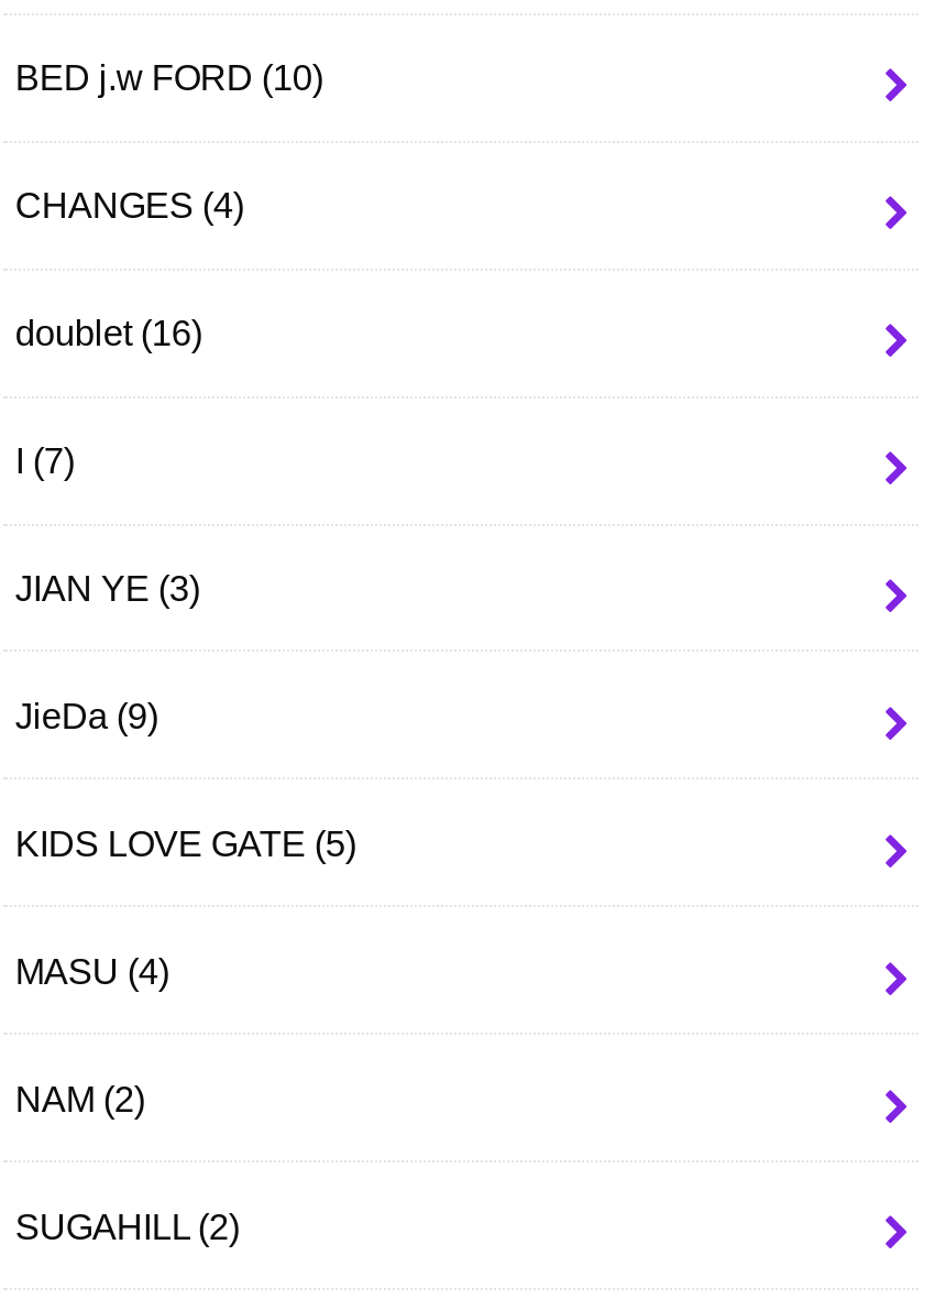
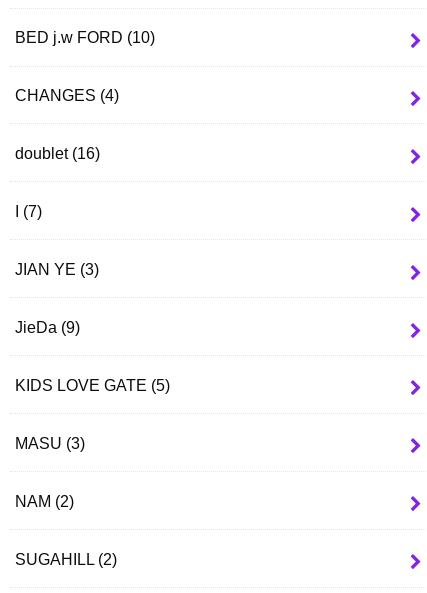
[15,950,169,990] MASU (4) -> [15,434,85,452] MASU (3)

